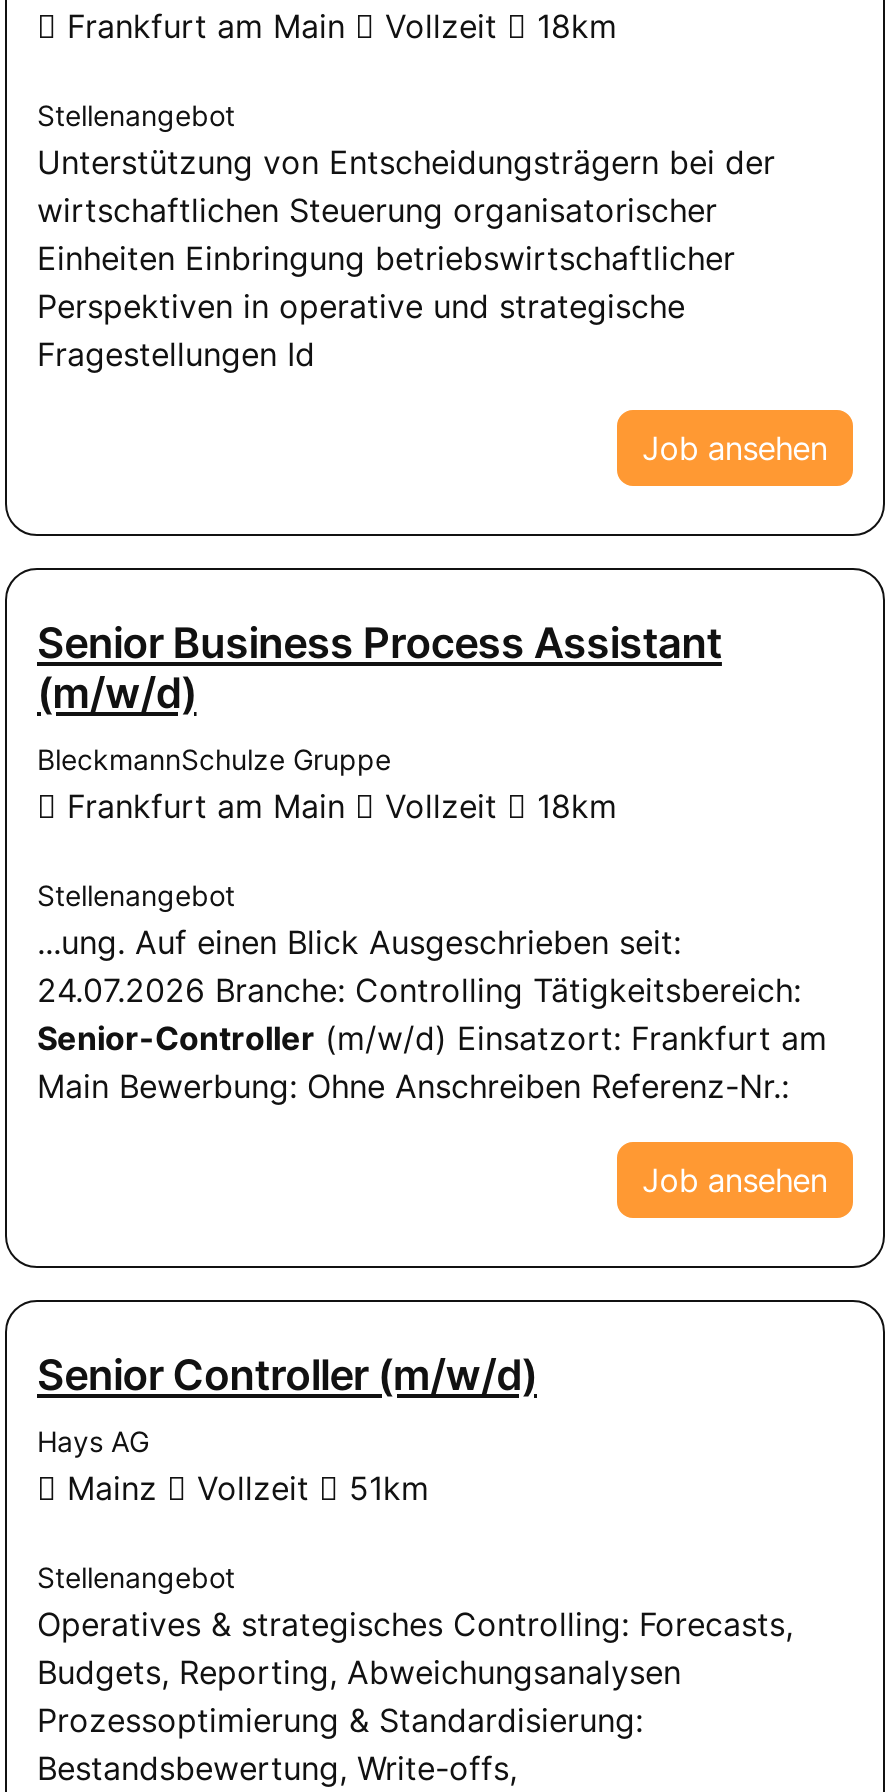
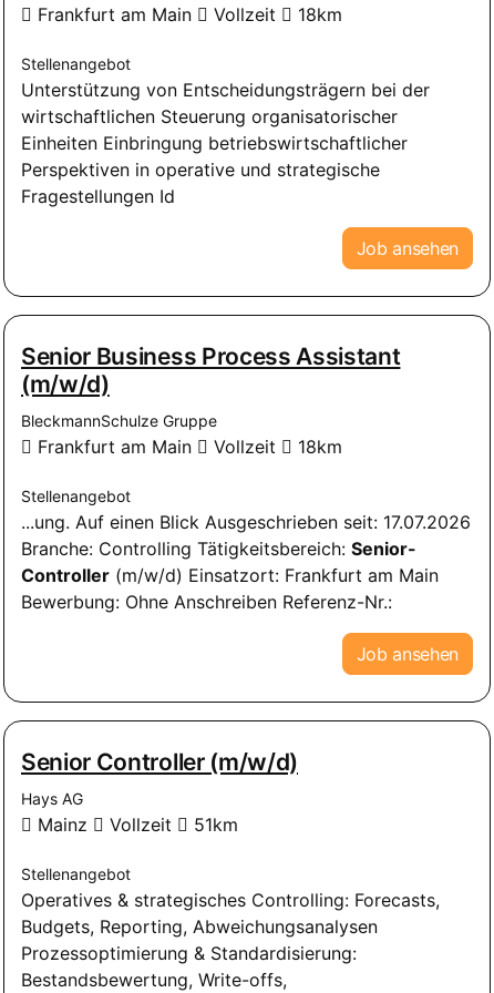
[37,921,827,1105] ...ung. Auf einen Blick Ausgeschrieben seit: | 24.07.2026 Branche: Controlling Tätigkeitsbereich: | Senior-Controller (m/w/d) Einsatzort: Frankfurt am | Main Bewerbung: Ohne Anschreiben Referenz-Nr.: -> [21,510,471,612] ...ung. Auf einen Blick Ausgeschrieben seit: 17.07.2026 | Branche: Controlling Tätigkeitsbereich: Senior- | Controller (m/w/d) Einsatzort: Frankfurt am Main | Bewerbung: Ohne Anschreiben Referenz-Nr.:

